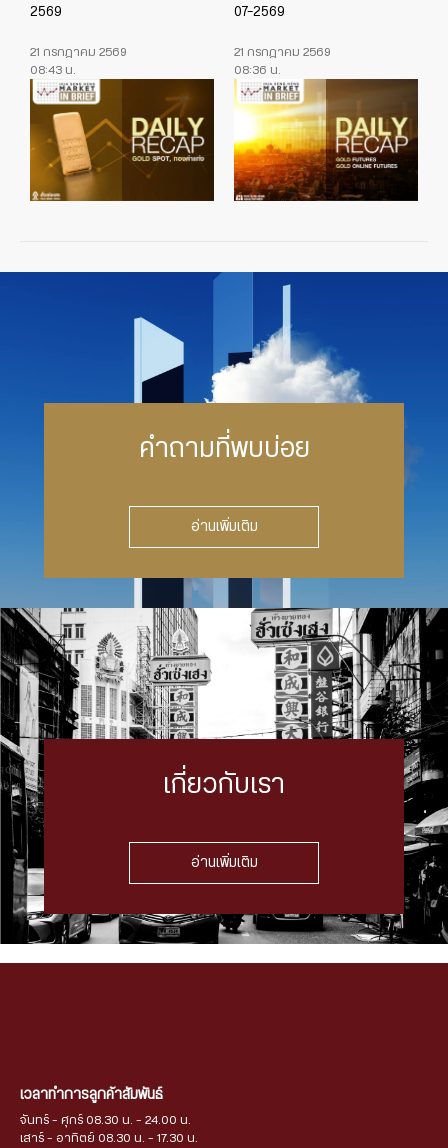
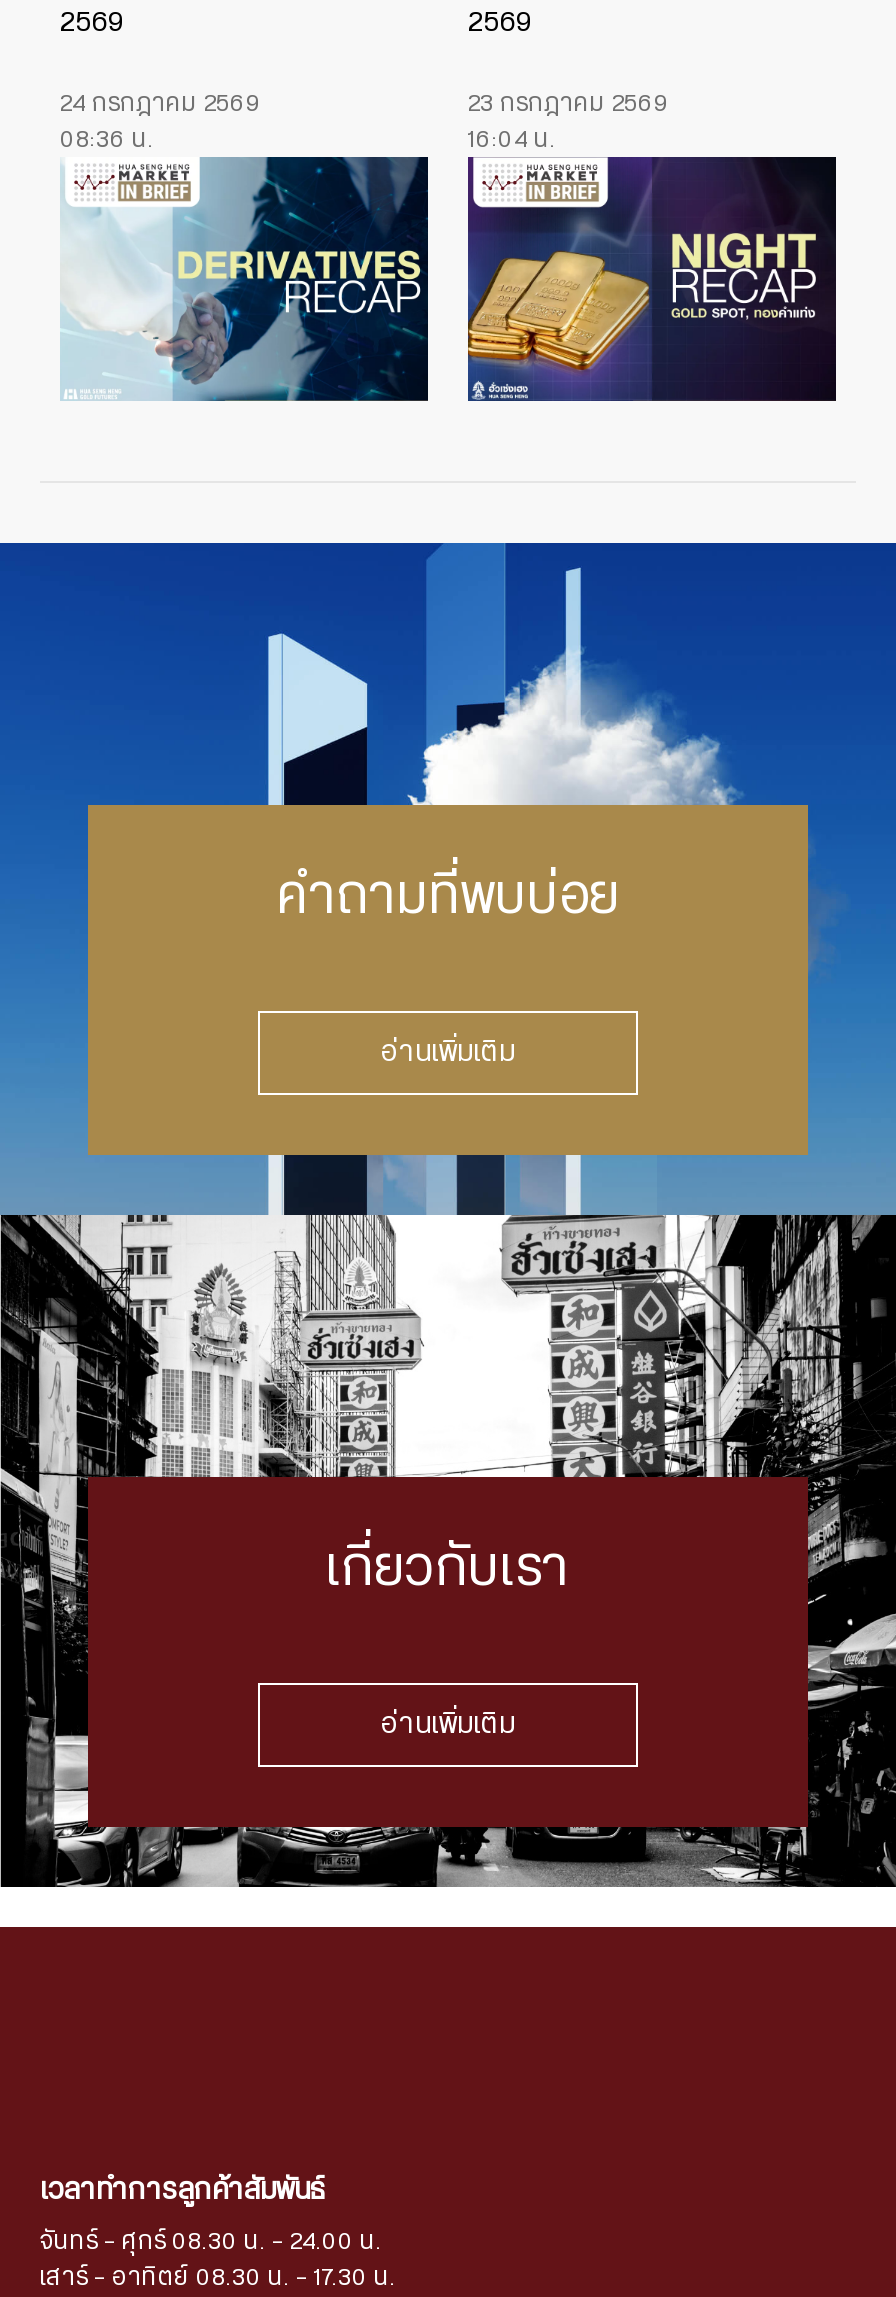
[234,5,285,19] 07-2569 -> [468,10,532,38] 2569
[30,46,127,58] 21 กรกฎาคม 2569 -> [60,92,260,116] 24 กรกฎาคม 2569
[234,46,331,58] 21 กรกฎาคม 2569 -> [468,92,668,116] 23 กรกฎาคม 2569
[30,64,76,76] 08:43 น. -> [60,128,154,152] 08:36 น.
[234,64,281,76] 08:36 น. -> [468,128,556,152] 16:04 น.
[29,78,214,202] [image] -> [60,155,428,403] [image]
[233,78,418,202] [image] -> [466,155,836,403] [image]

